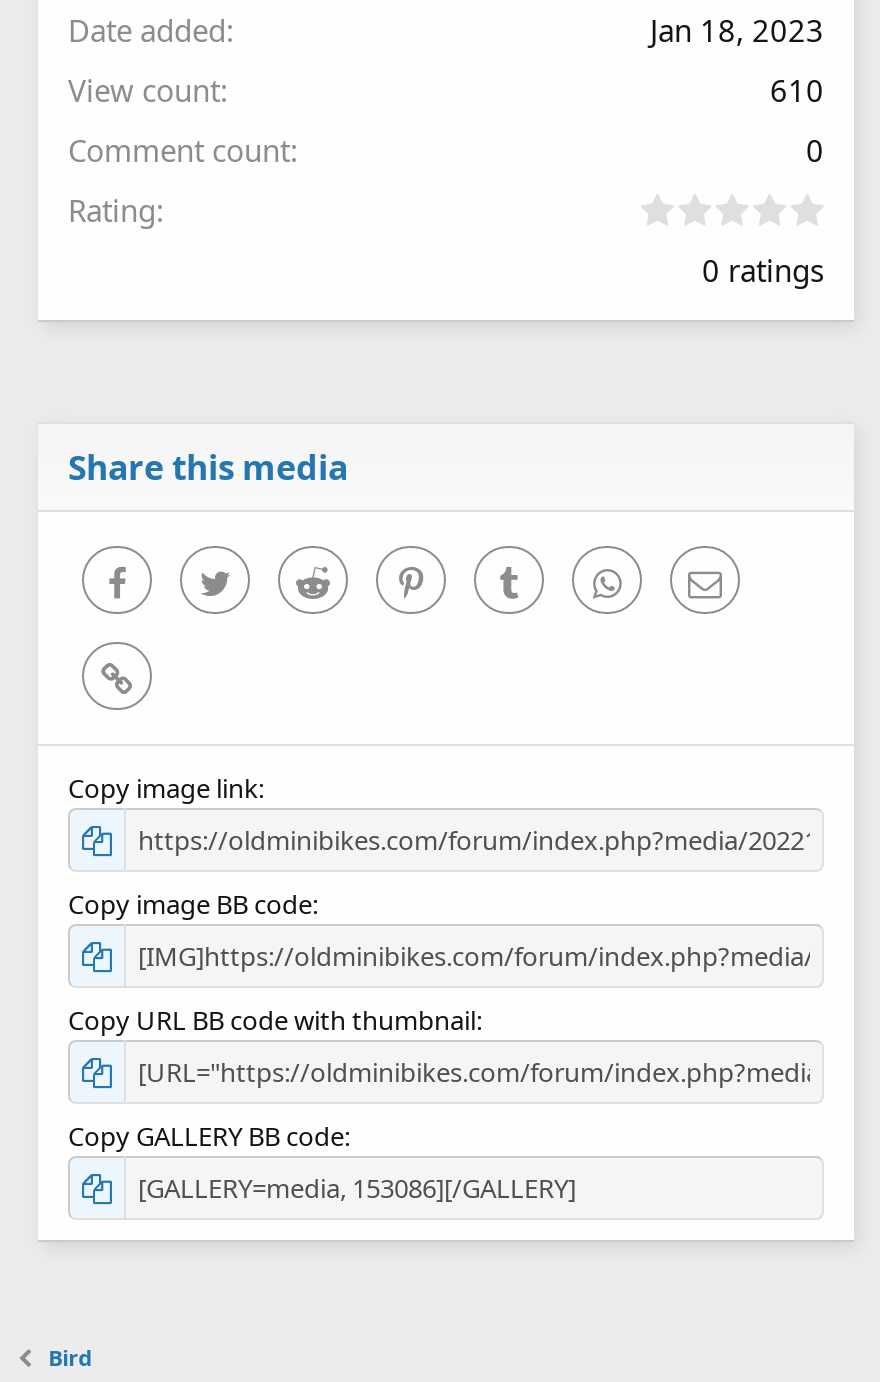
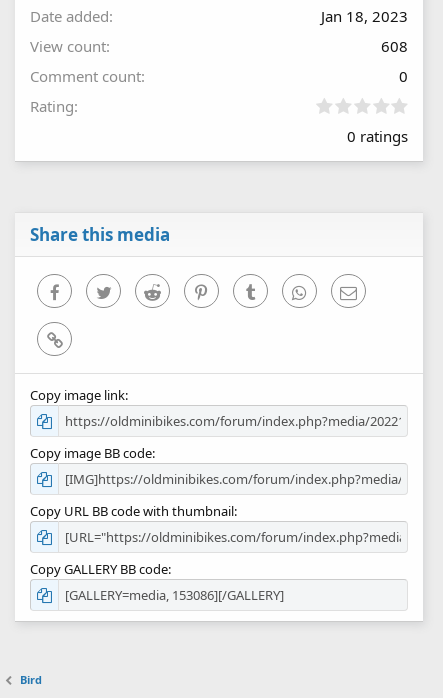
[770,71,824,111] 610 -> [381,36,408,56] 608

